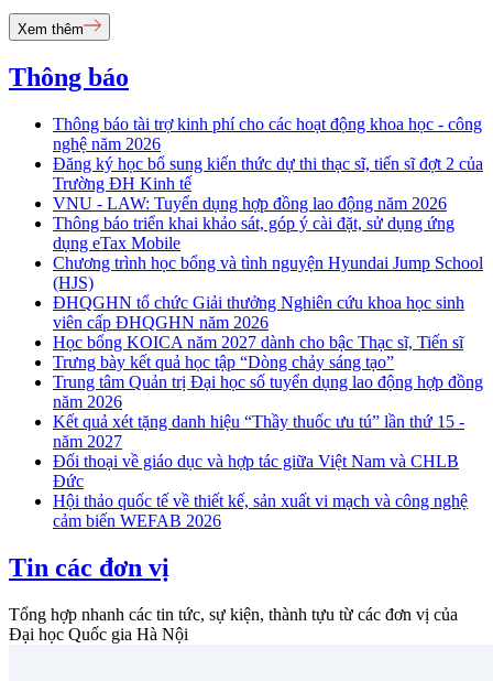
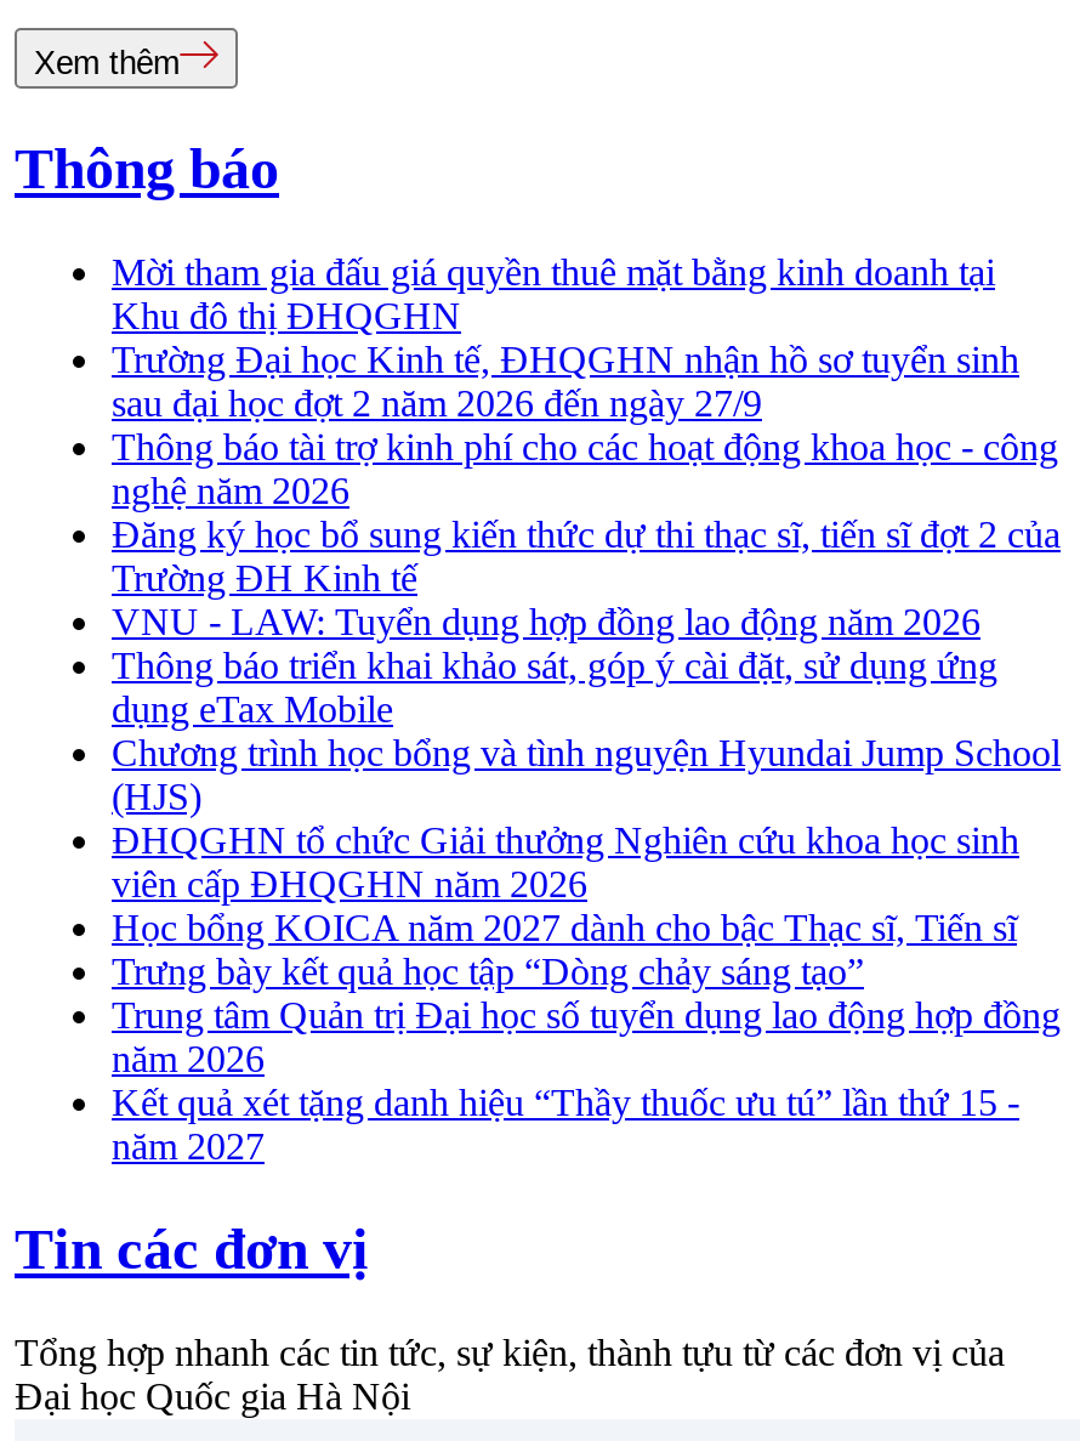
none -> [112,252,1019,424] Mời tham gia đấu giá quyền thuê mặt bằng kinh doanh tại | Khu đô thị ĐHQGHN | Trường Đại học Kinh tế, ĐHQGHN nhận hồ sơ tuyển sinh | sau đại học đợt 2 năm 2026 đến ngày 27/9
moved [53,115,483,451] -> [112,427,1061,1167]: Thông báo tài trợ kinh phí cho các hoạt động khoa học - công | nghệ năm 2026 | Đăng ký học bổ sung kiến thức dự thi thạc sĩ, tiến sĩ đợt 2 của | ... | Kết quả xét tặng danh hiệu “Thầy thuốc ưu tú” lần thứ 15 - | năm 2027
[53,452,468,530] Đối thoại về giáo dục và hợp tác giữa Việt Nam và CHLB | Đức | Hội thảo quốc tế về thiết kế, sản xuất vi mạch và công nghệ | cảm biến WEFAB 2026 -> none

